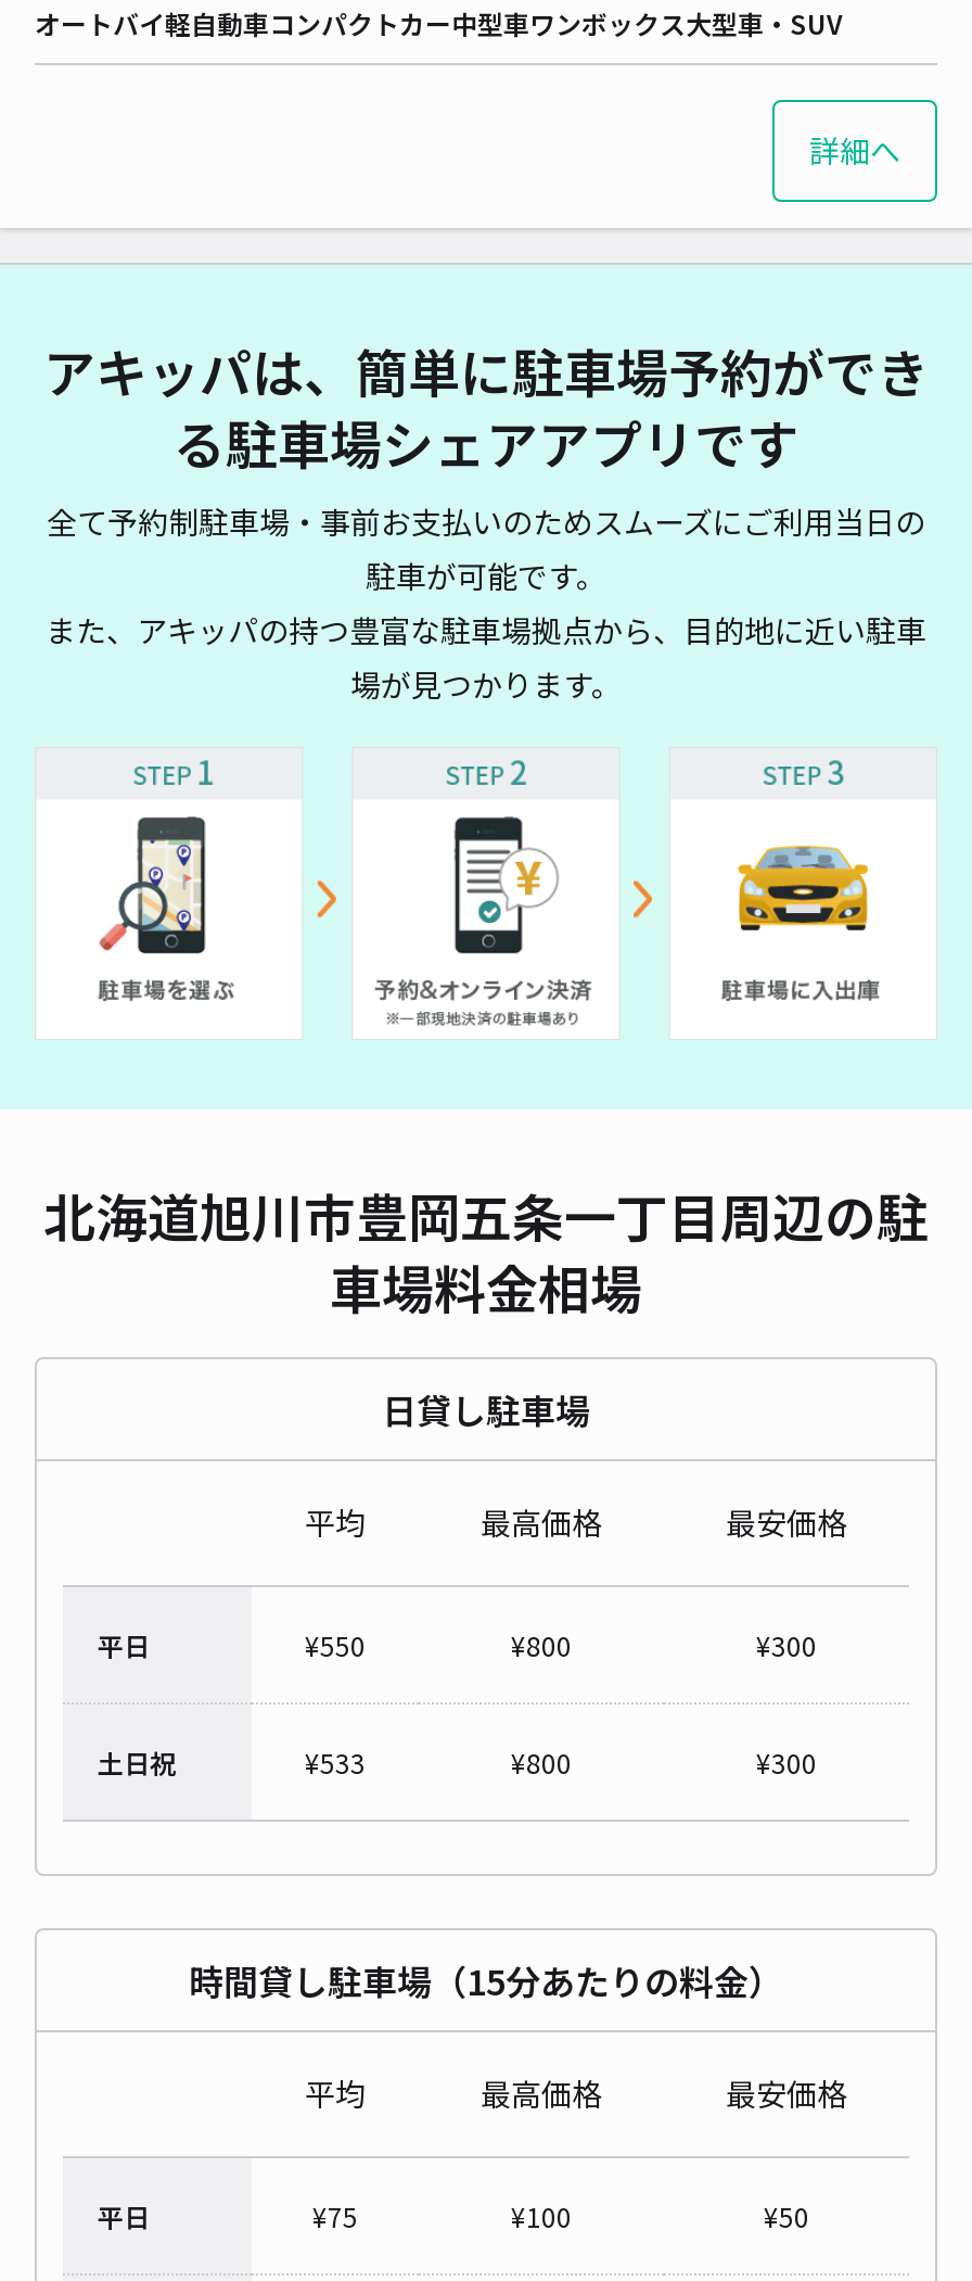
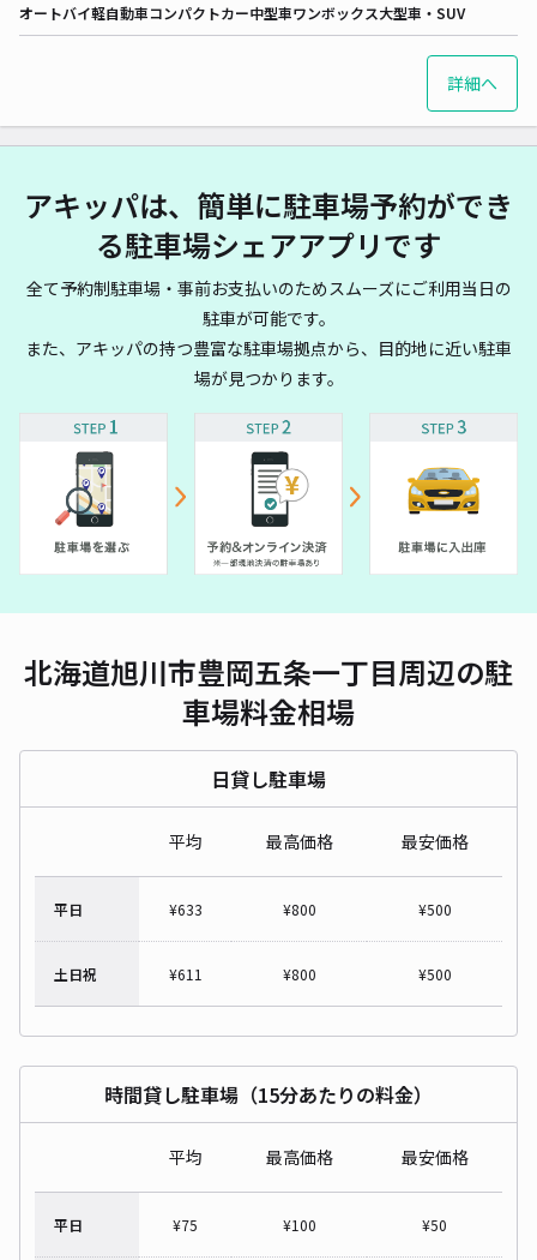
[305,1626,366,1663] ¥550 -> [168,899,202,919] ¥633
[756,1626,817,1663] ¥300 -> [418,899,451,919] ¥500
[305,1743,366,1780] ¥533 -> [168,963,202,984] ¥611
[756,1743,817,1780] ¥300 -> [418,963,451,984] ¥500

